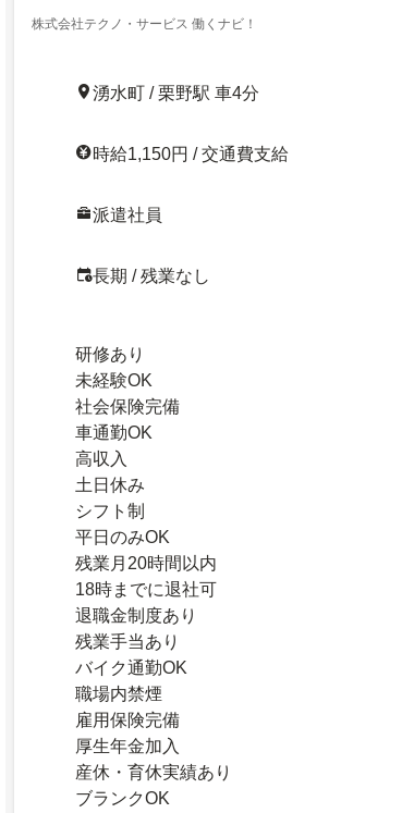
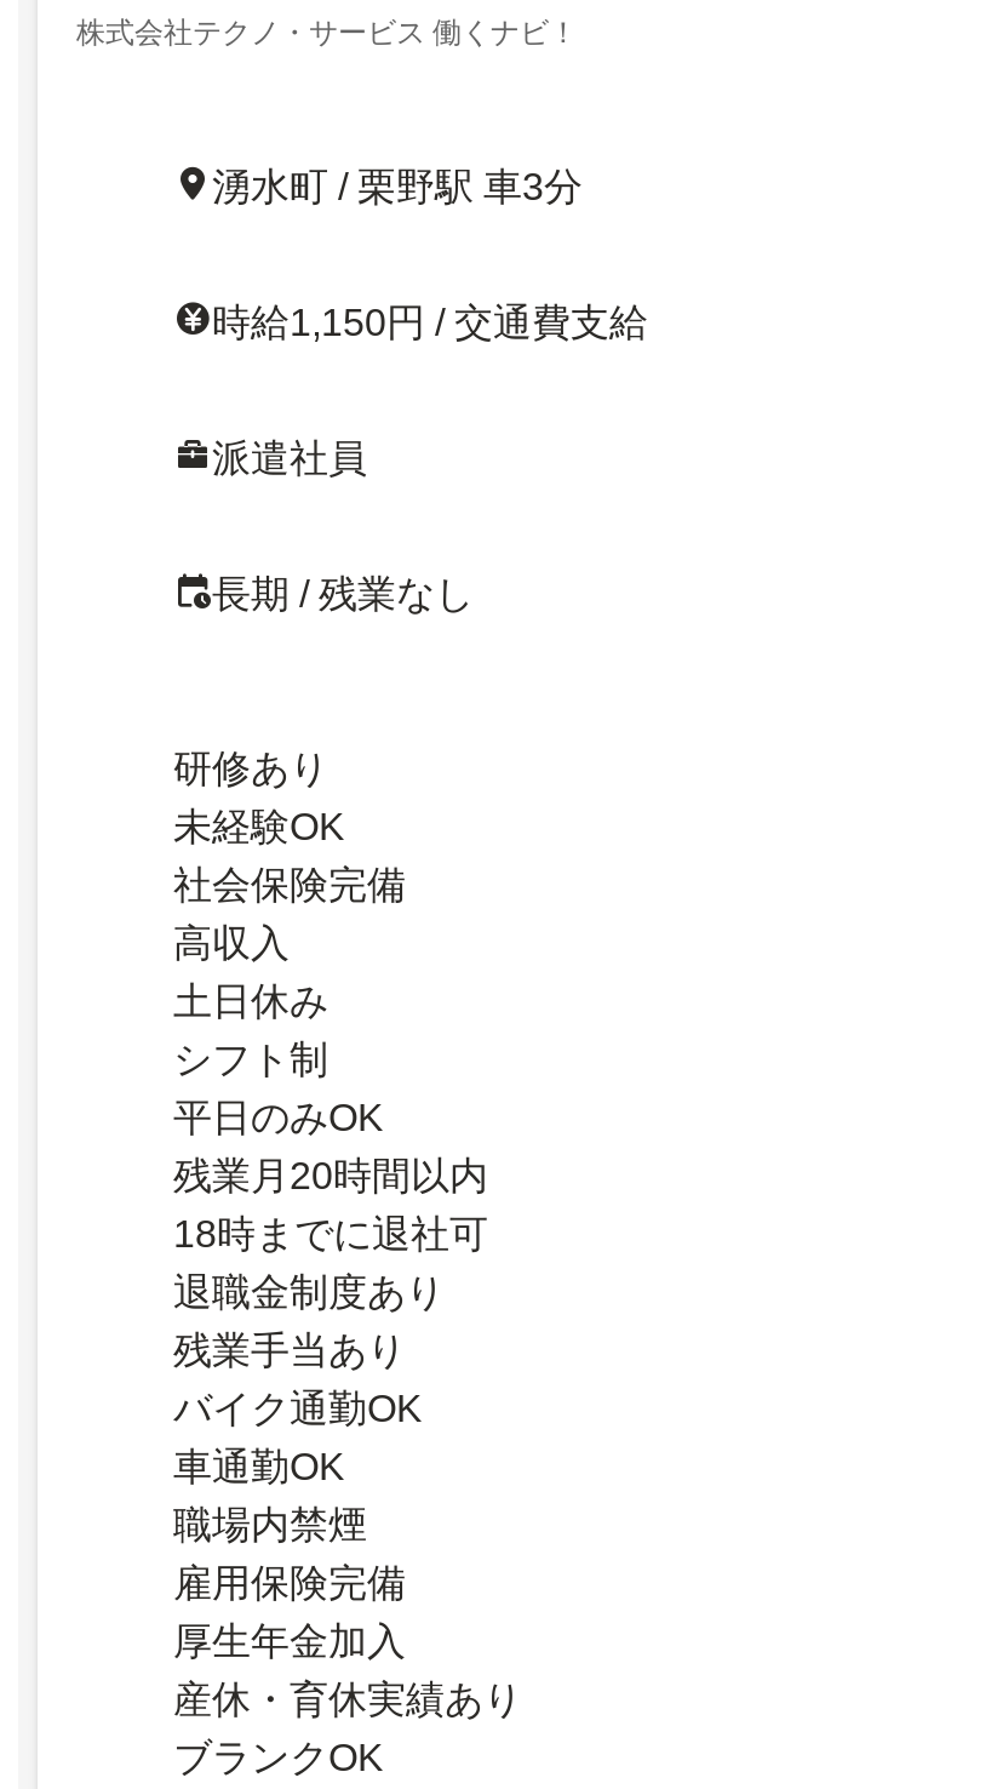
[93,84,259,102] 湧水町 / 栗野駅 車4分 -> [212,166,583,208] 湧水町 / 栗野駅 車3分
moved [75,423,153,442] -> [173,1446,345,1487]: 車通勤OK
moved [75,450,217,677] -> [173,923,488,1429]: 高収入 | 土日休み | シフト制 | ... | 残業手当あり | バイク通勤OK

